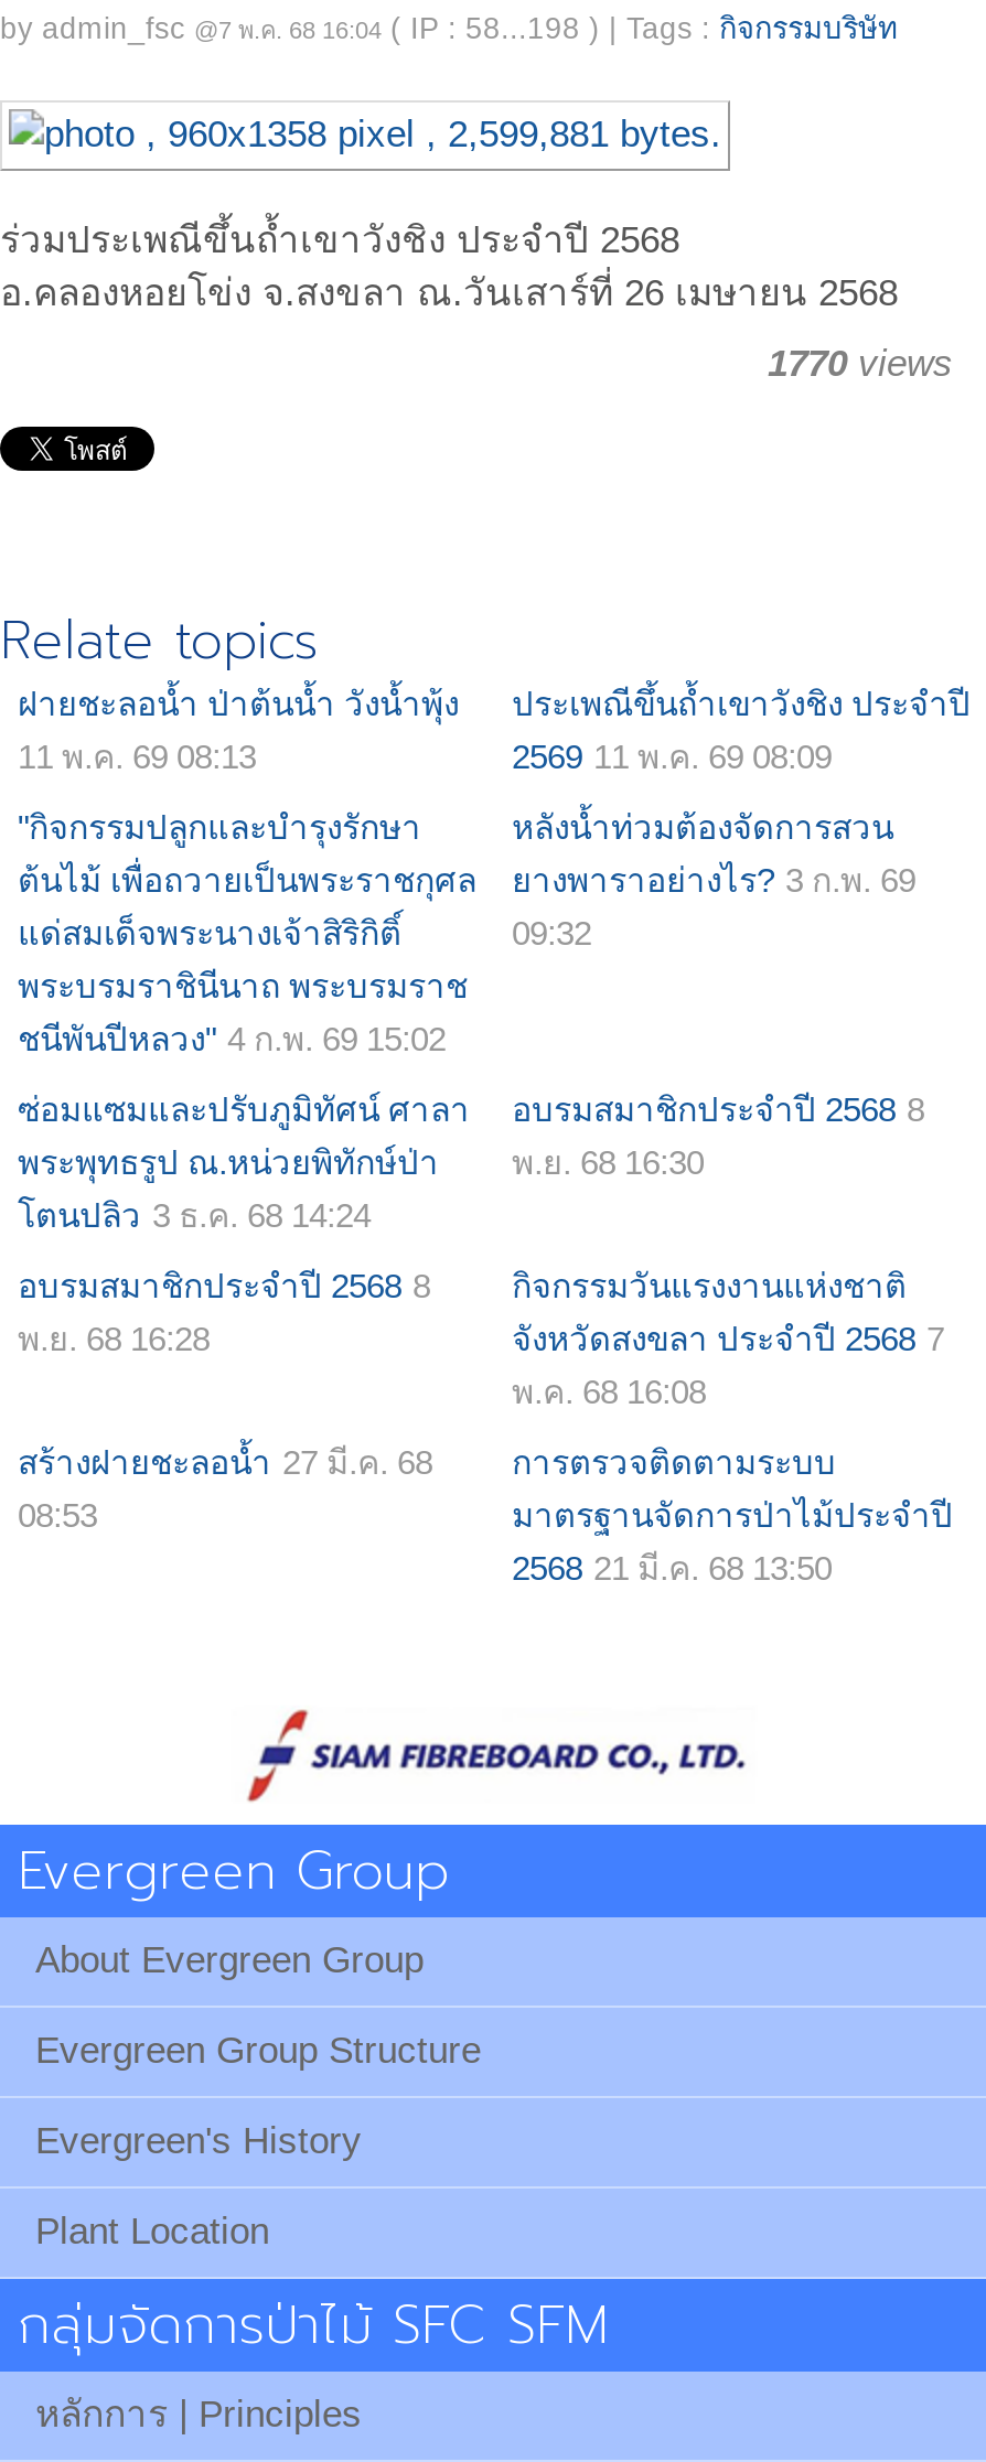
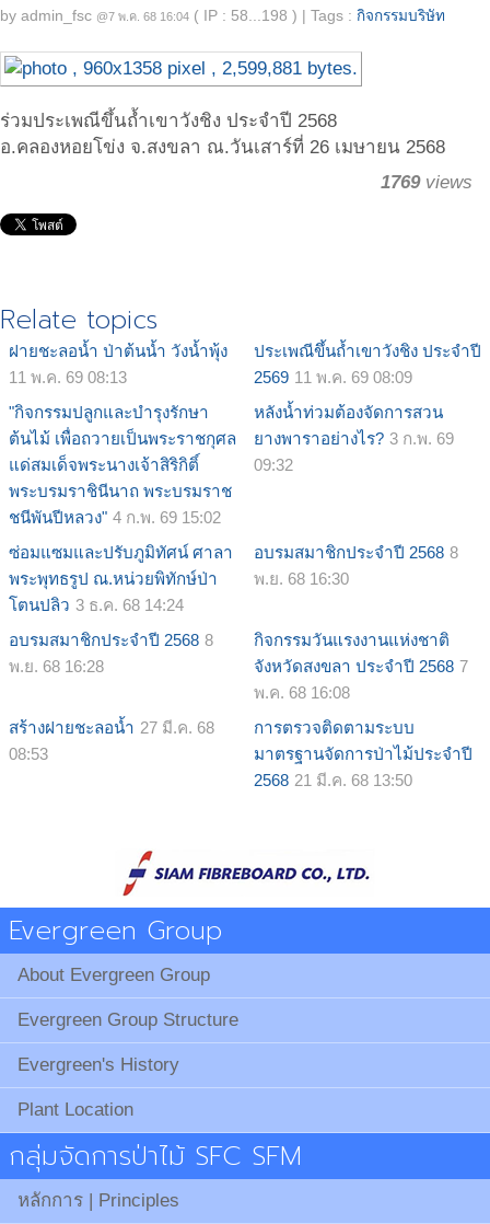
[768,343,953,385] 1770 views -> [381,172,472,193] 1769 views

